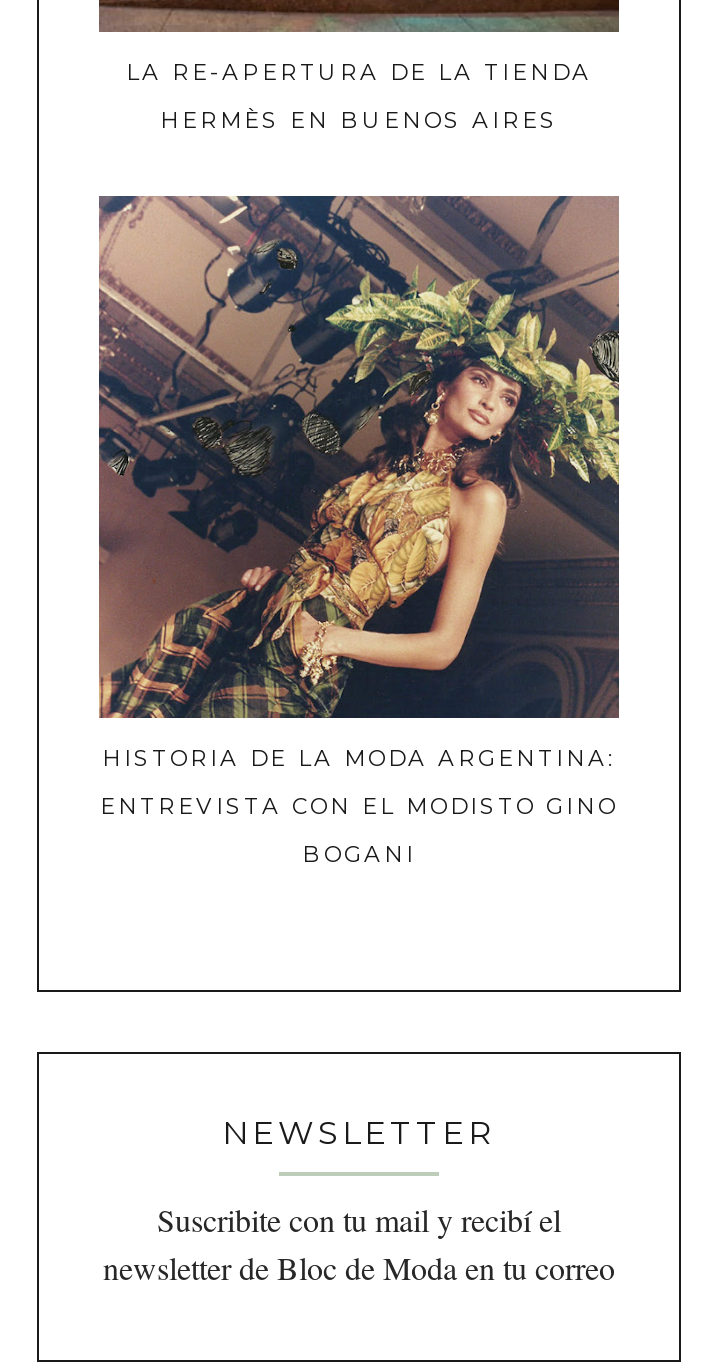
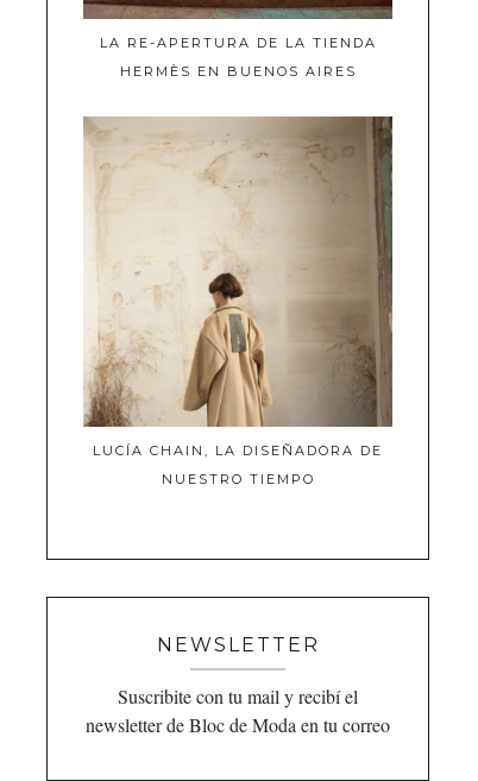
[97,194,621,867] [image] | HISTORIA DE LA MODA ARGENTINA: | ENTREVISTA CON EL MODISTO GINO | BOGANI -> [83,115,394,487] [image] | LUCÍA CHAIN, LA DISEÑADORA DE | NUESTRO TIEMPO

